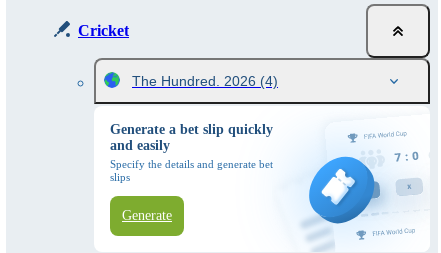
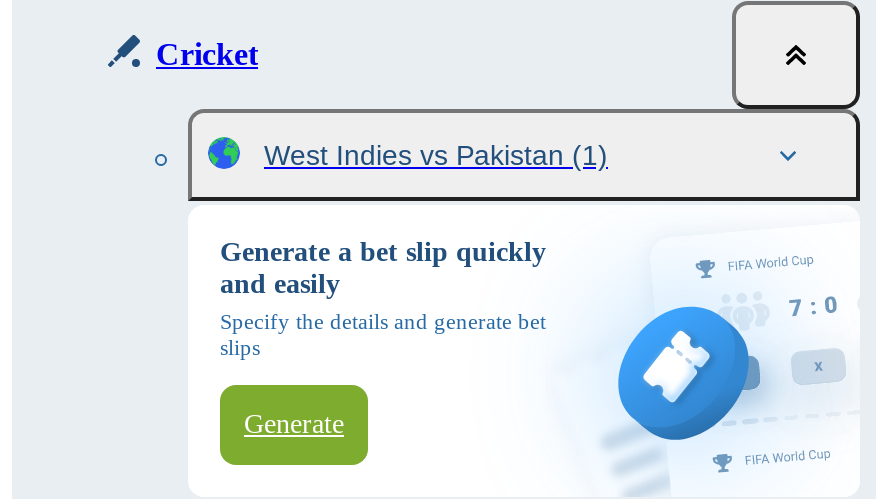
[132,73,278,89] The Hundred. 2026 (4) -> [264,139,608,171] West Indies vs Pakistan (1)

